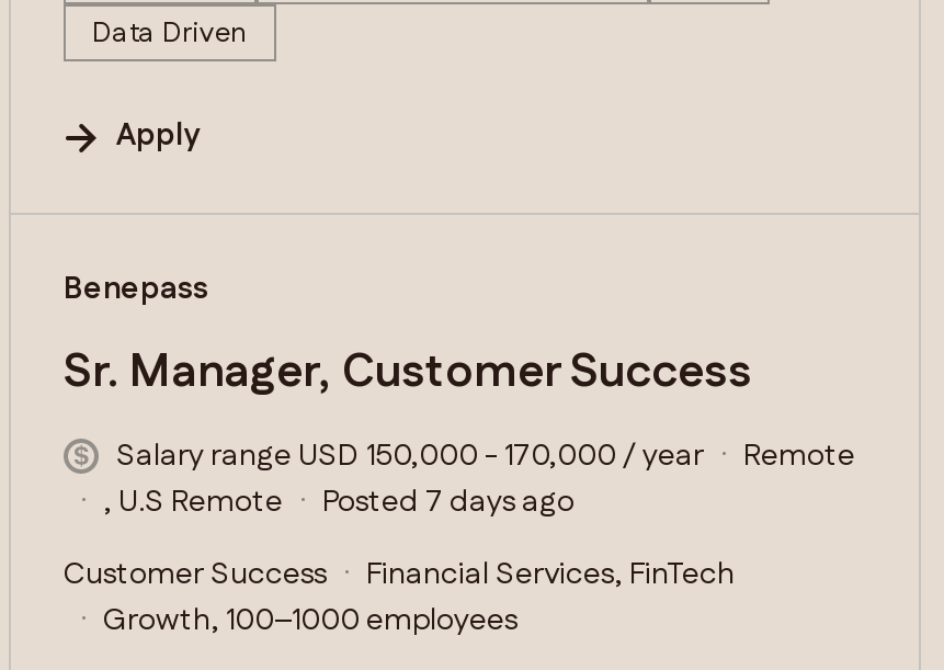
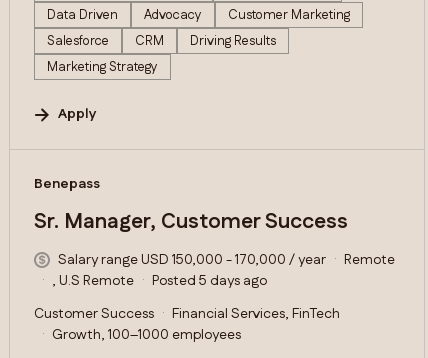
none -> [47,6,350,76] Advocacy | Customer Marketing | Salesforce | CRM | Driving Results | Marketing Strategy
[322,480,575,524] Posted 7 days ago -> [152,271,267,291] Posted 5 days ago

